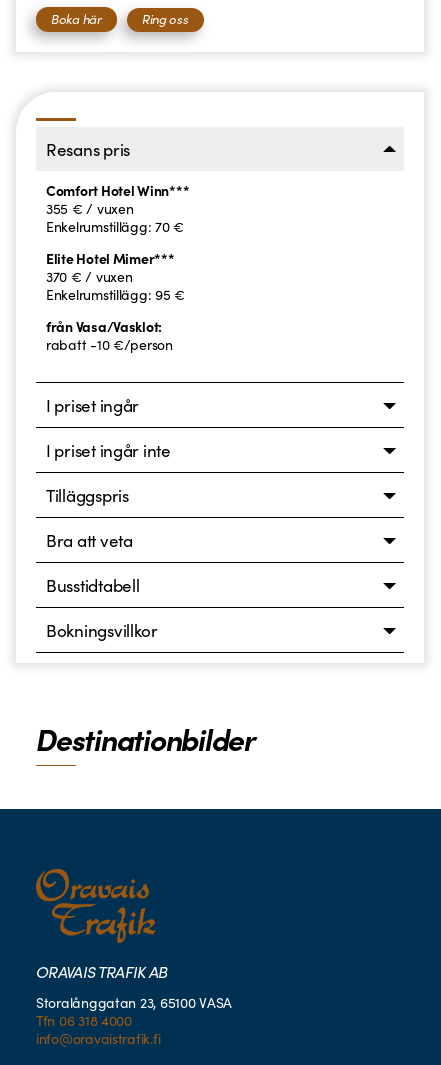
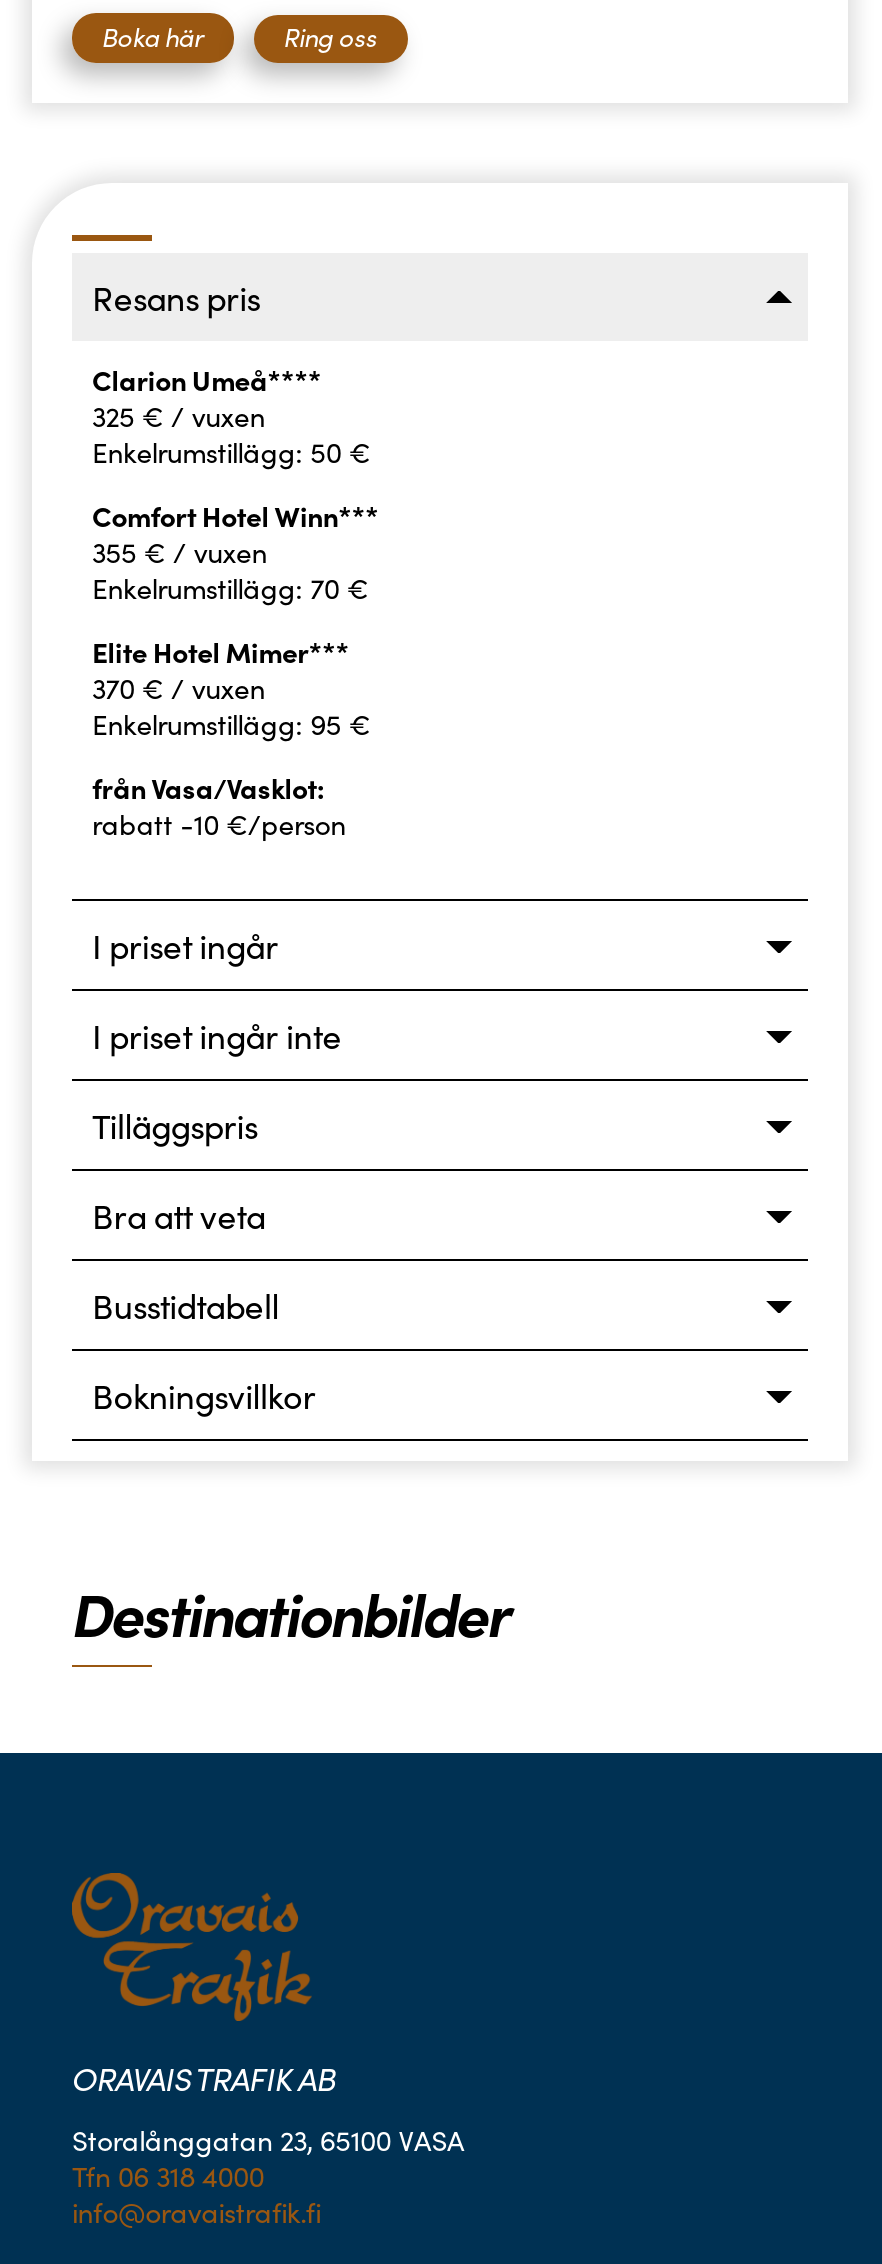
none -> [92,360,370,472] Clarion Umeå**** | 325 € / vuxen | Enkelrumstillägg: 50 €

